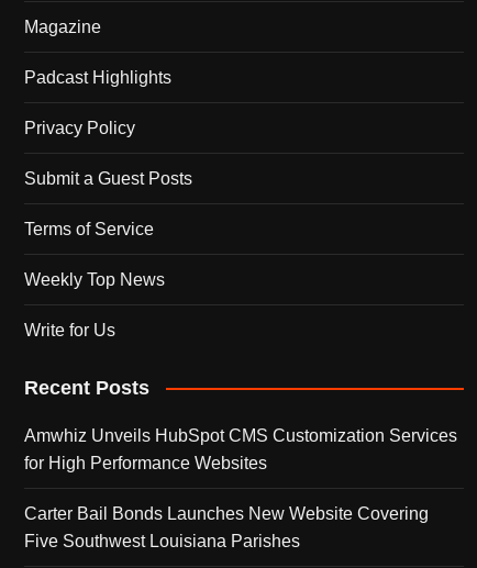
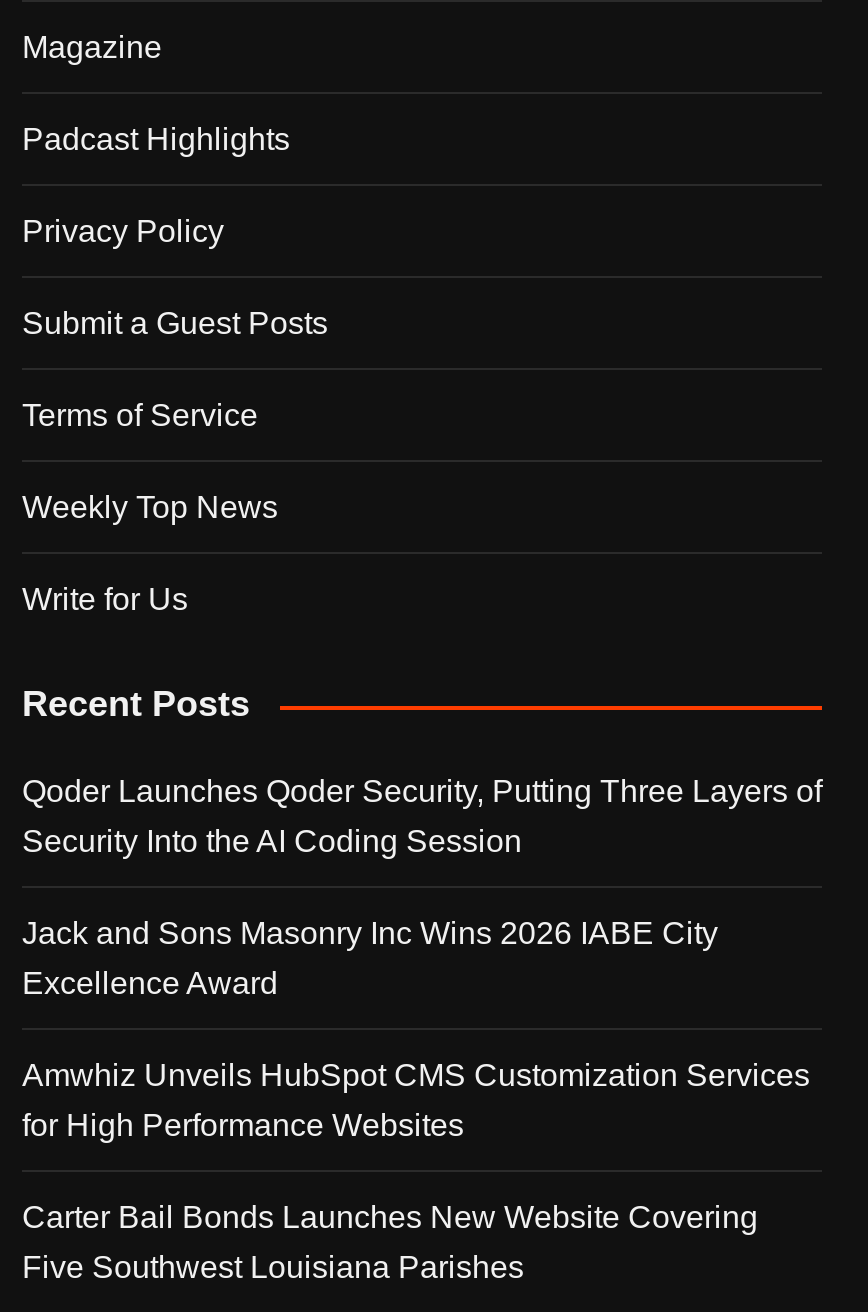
none -> [22,775,822,1001] Qoder Launches Qoder Security, Putting Three Layers of | Security Into the AI Coding Session | Jack and Sons Masonry Inc Wins 2026 IABE City | Excellence Award

